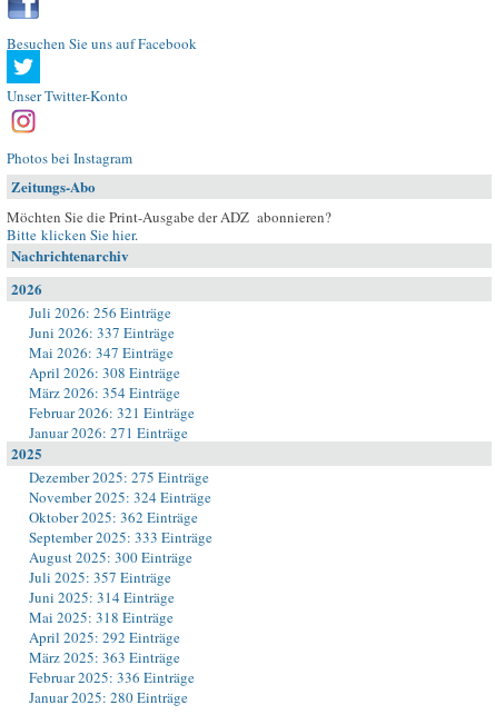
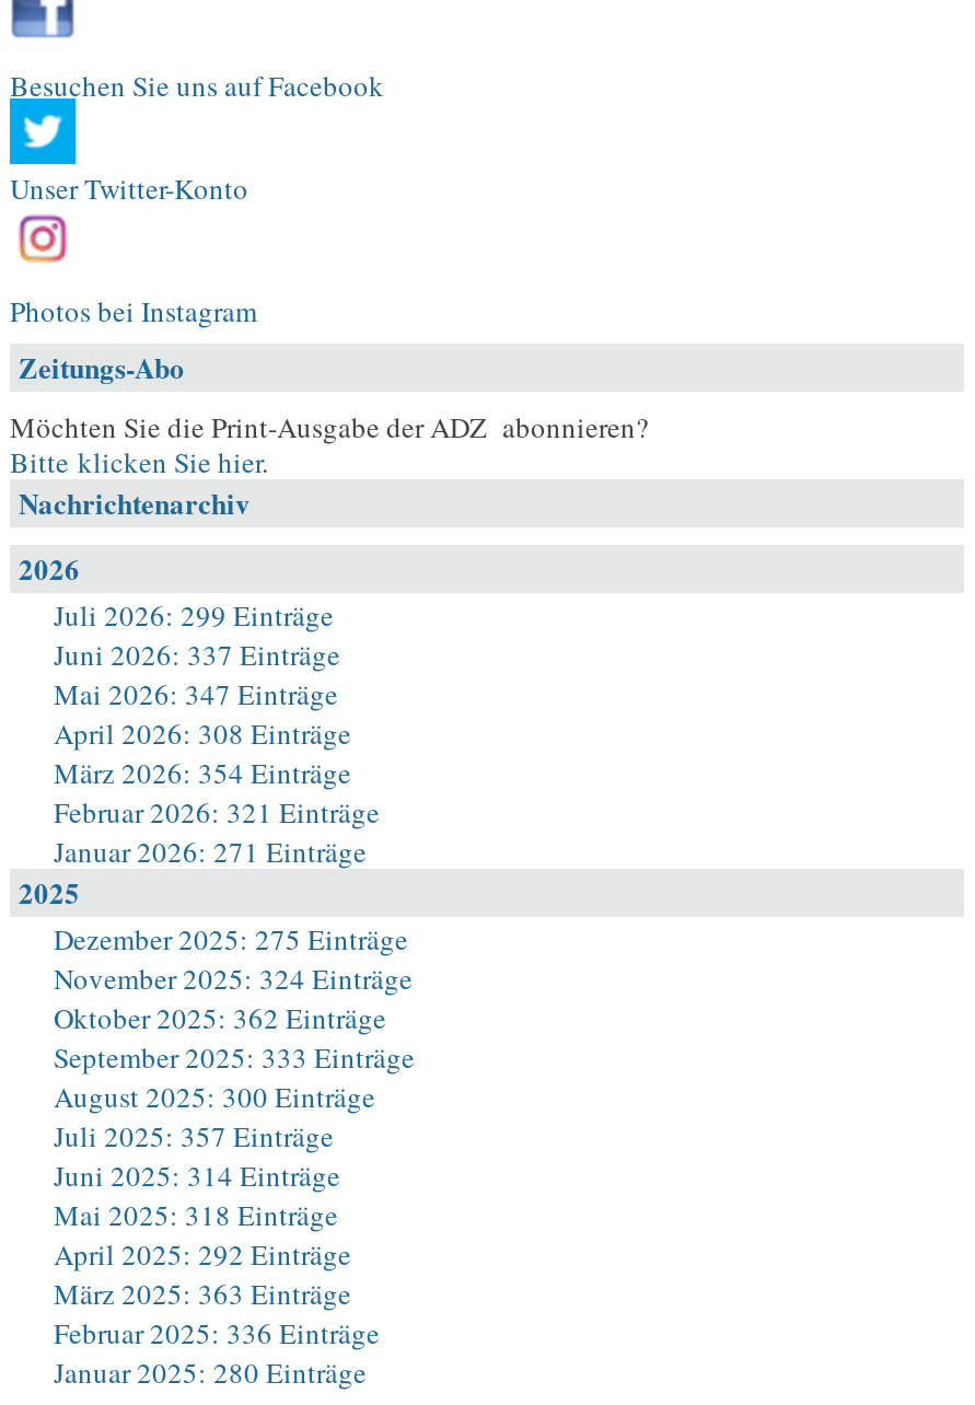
[29,302,171,322] Juli 2026: 256 Einträge -> [54,595,334,635] Juli 2026: 299 Einträge

